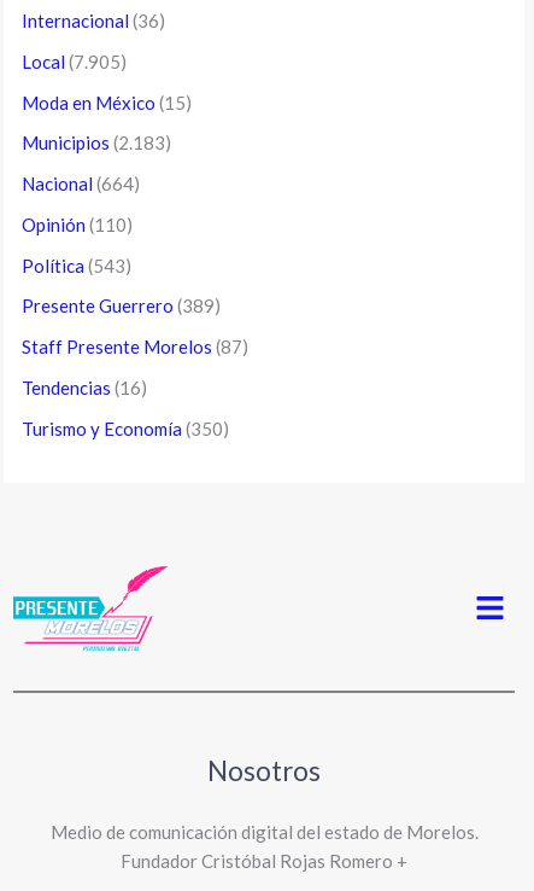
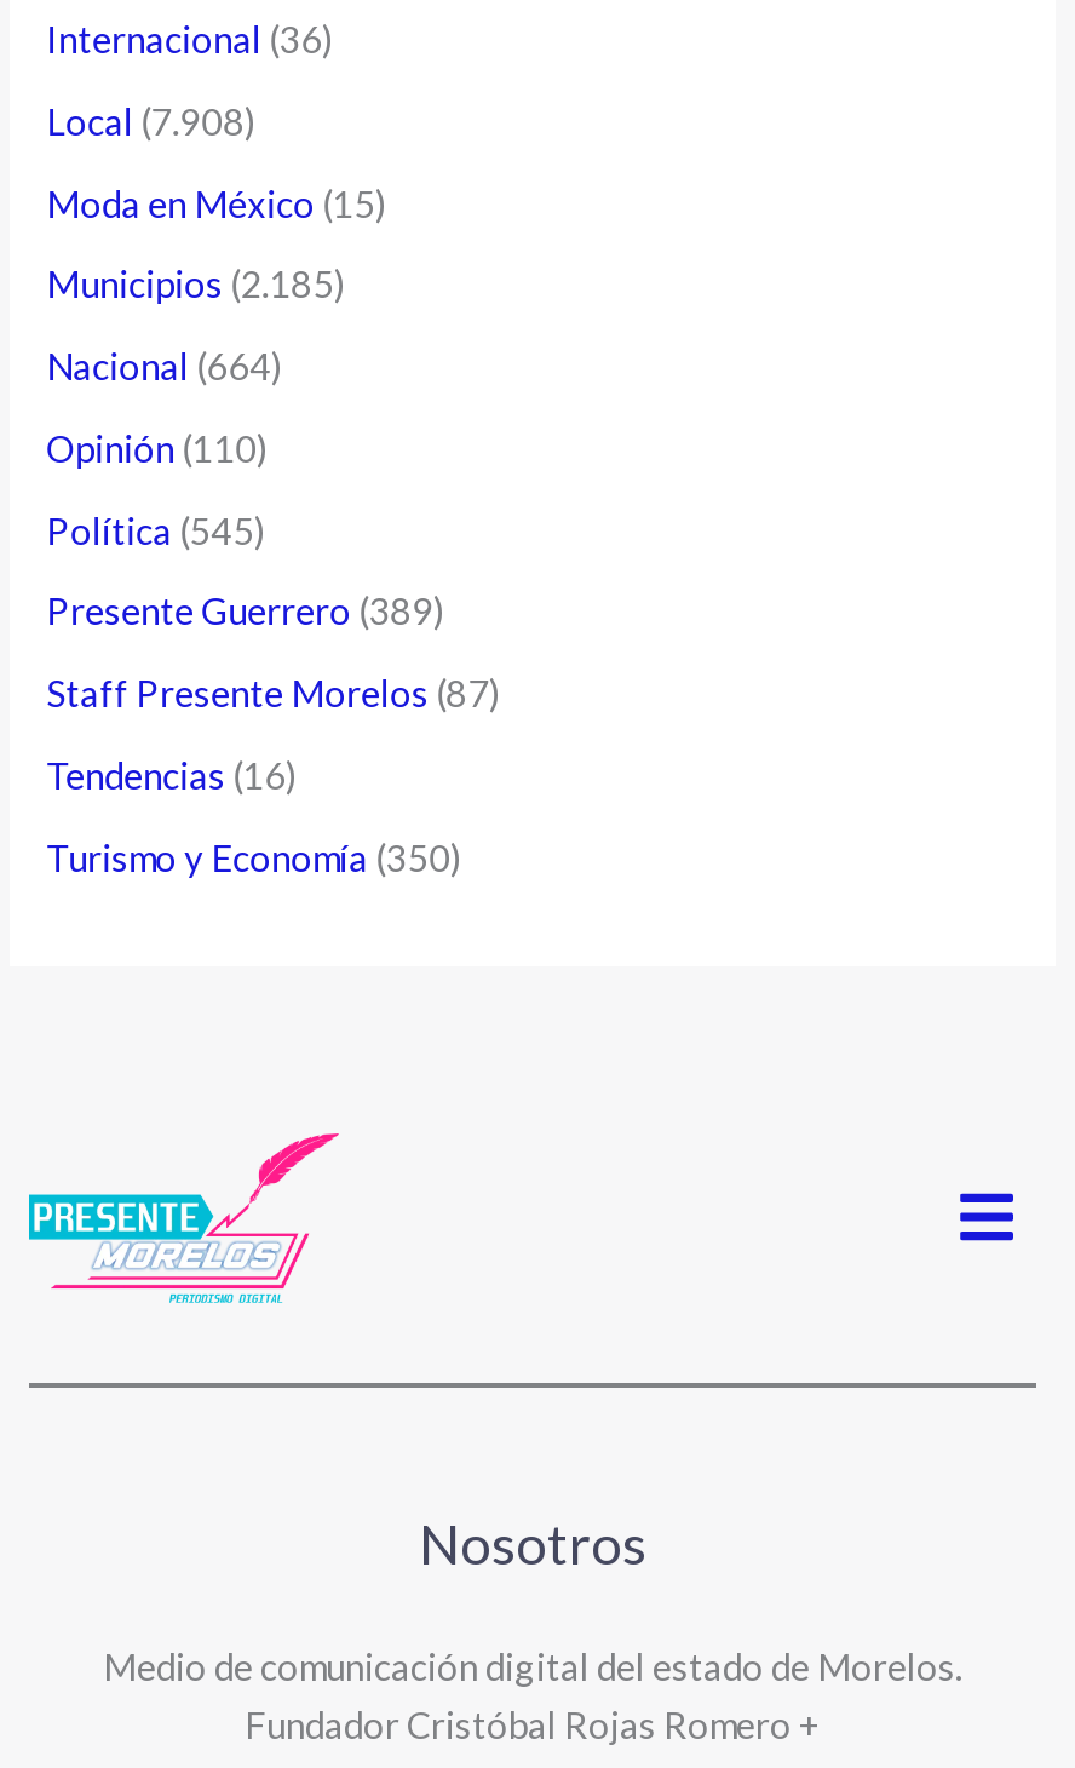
[22,50,127,72] Local (7.905) -> [46,99,257,142] Local (7.908)
[22,132,171,154] Municipios (2.183) -> [46,262,346,306] Municipios (2.185)
[22,254,132,276] Política (543) -> [46,508,267,551] Política (545)

